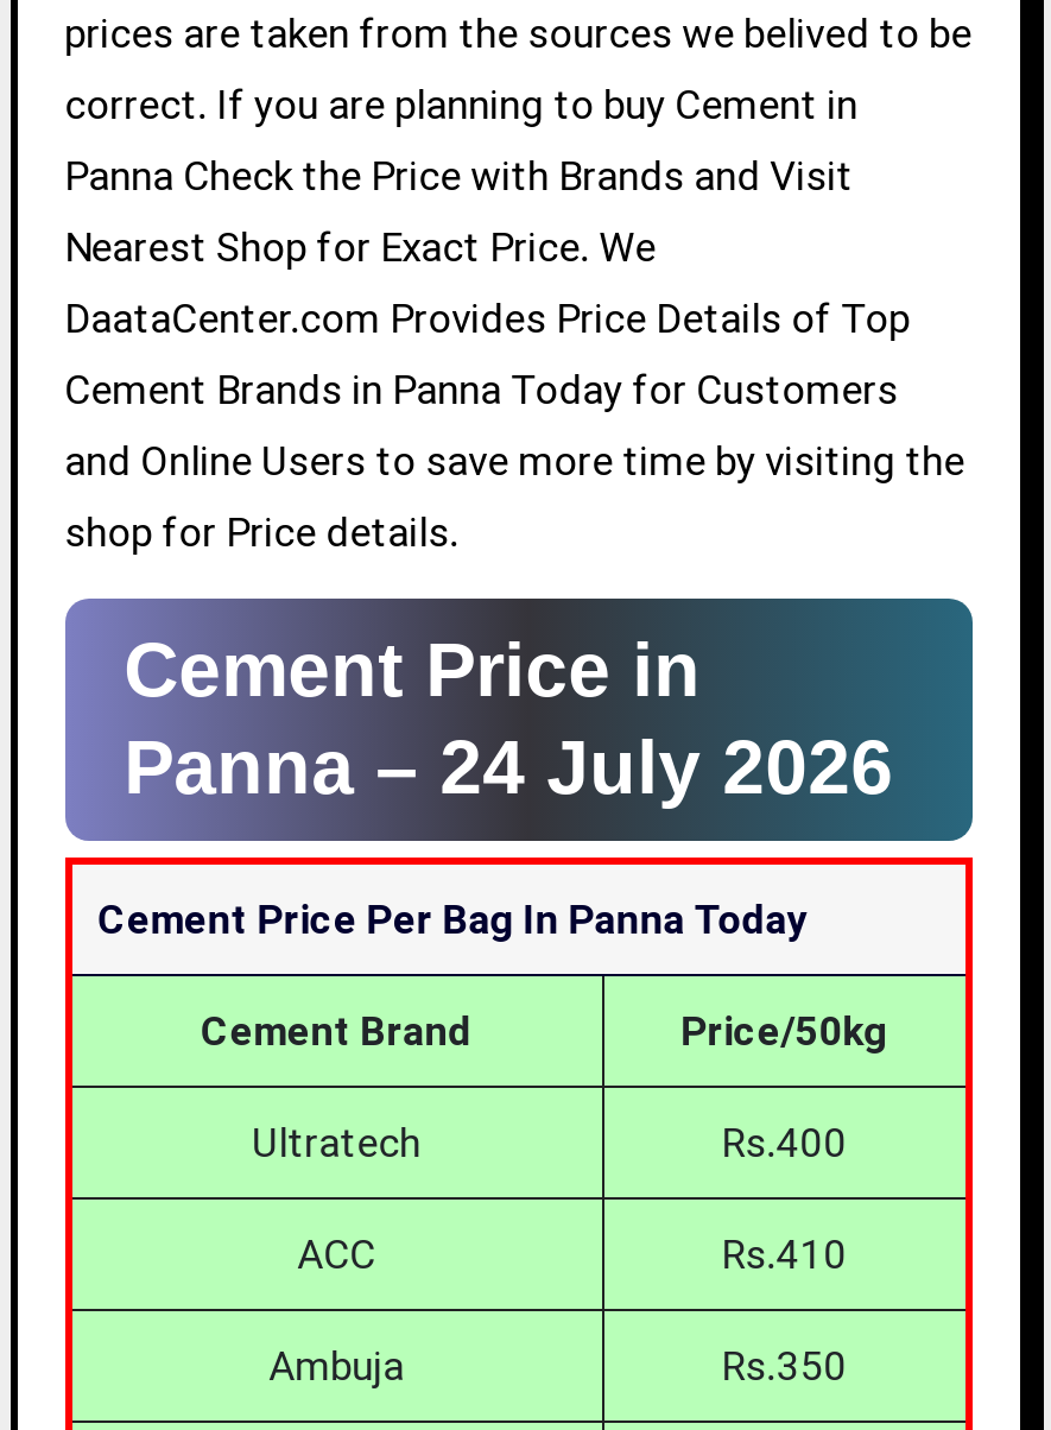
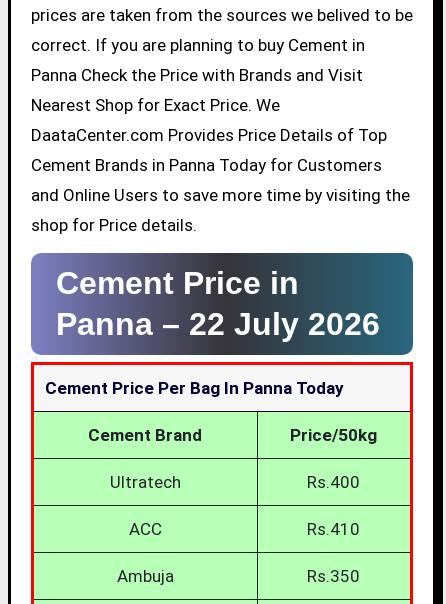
[124,725,893,810] Panna – 24 July 2026 -> [56,306,380,342] Panna – 22 July 2026

